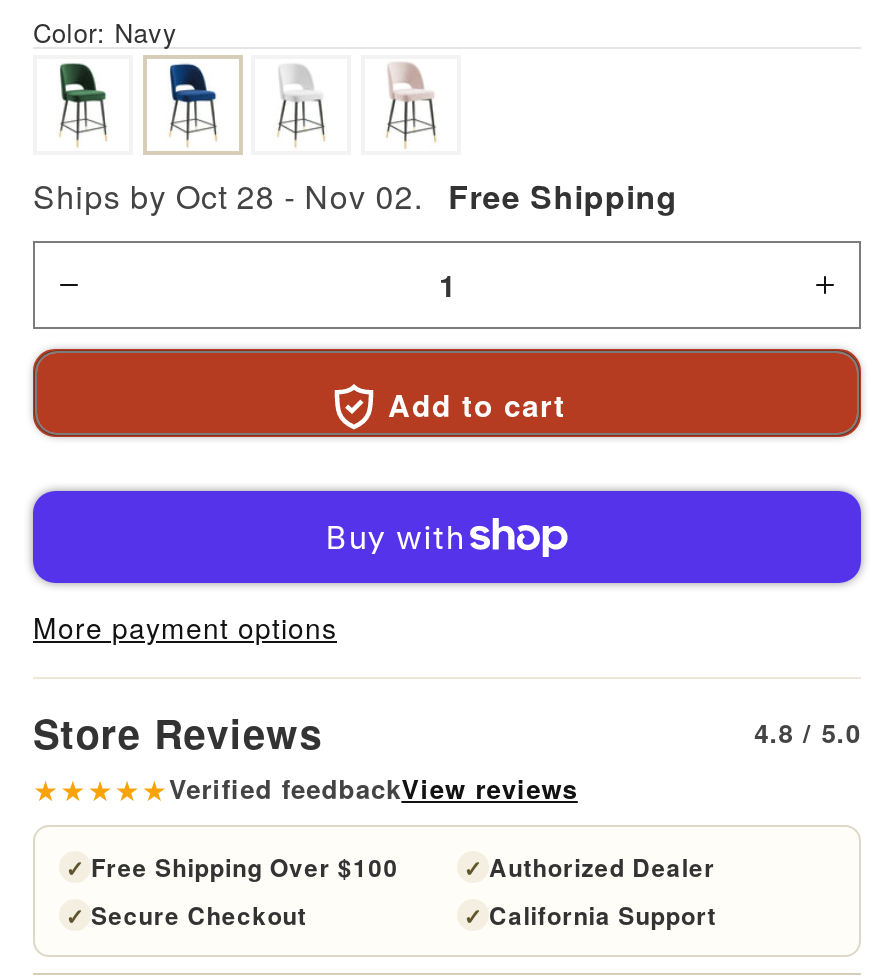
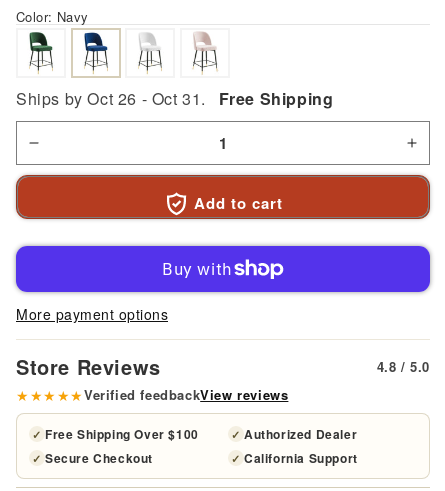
[33,173,678,219] Ships by Oct 28 - Nov 02. Free Shipping -> [16,87,333,110] Ships by Oct 26 - Oct 31. Free Shipping

